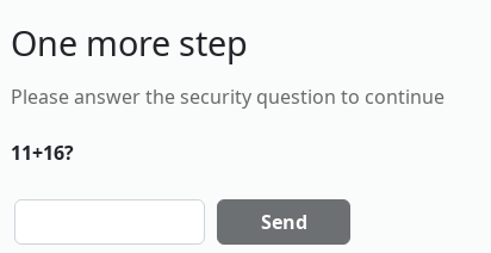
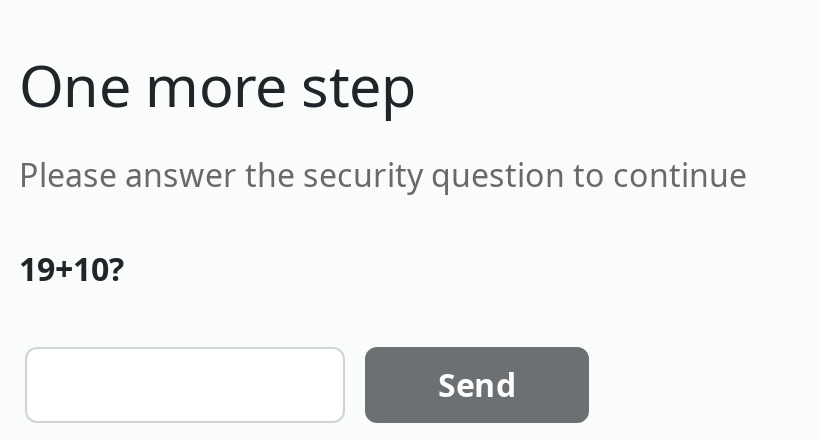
[11,140,74,166] 11+16? -> [19,247,125,291] 19+10?

